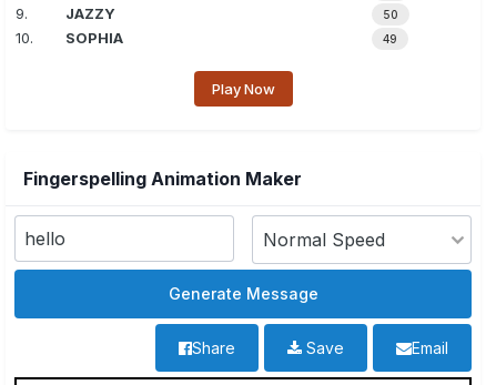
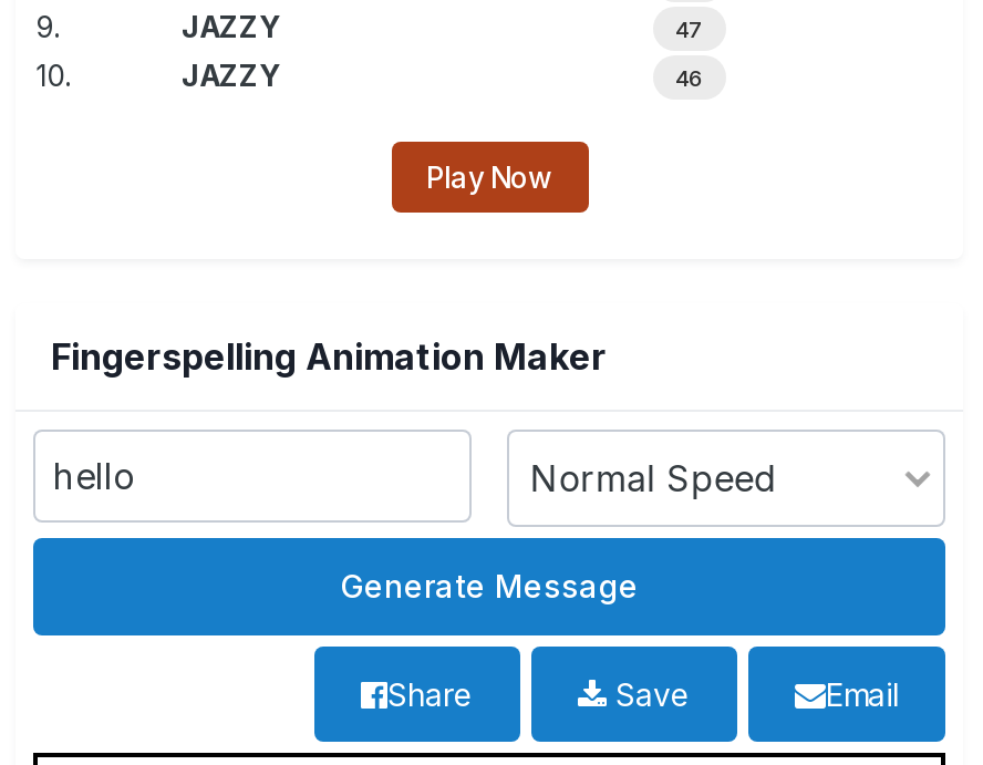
[383,8,398,22] 50 -> [675,16,704,43] 47
[65,29,397,47] SOPHIA | 49 -> [182,58,704,94] JAZZY | 46

